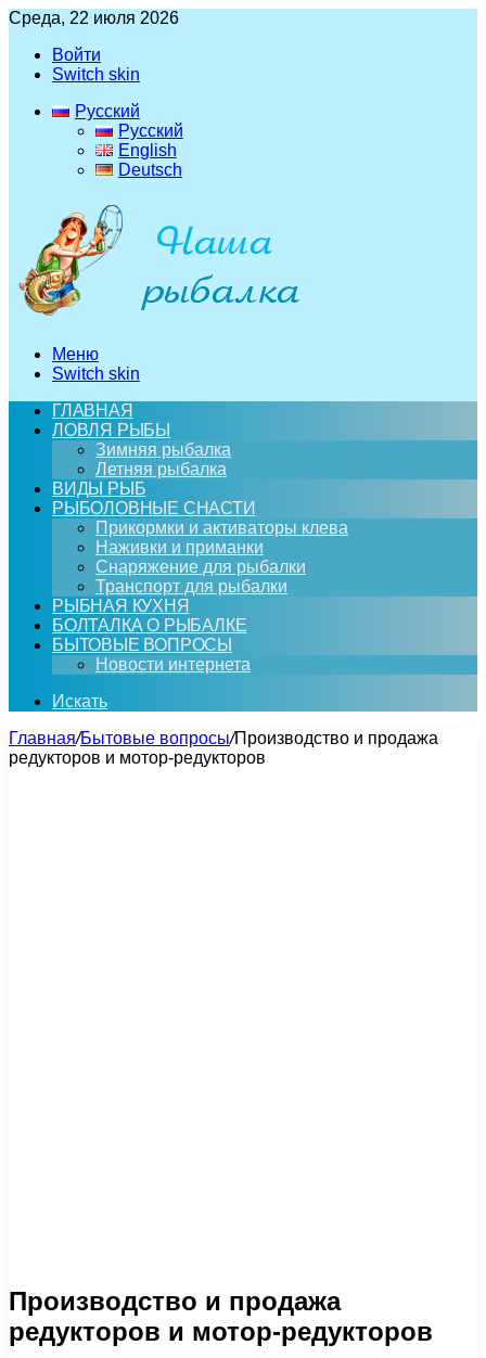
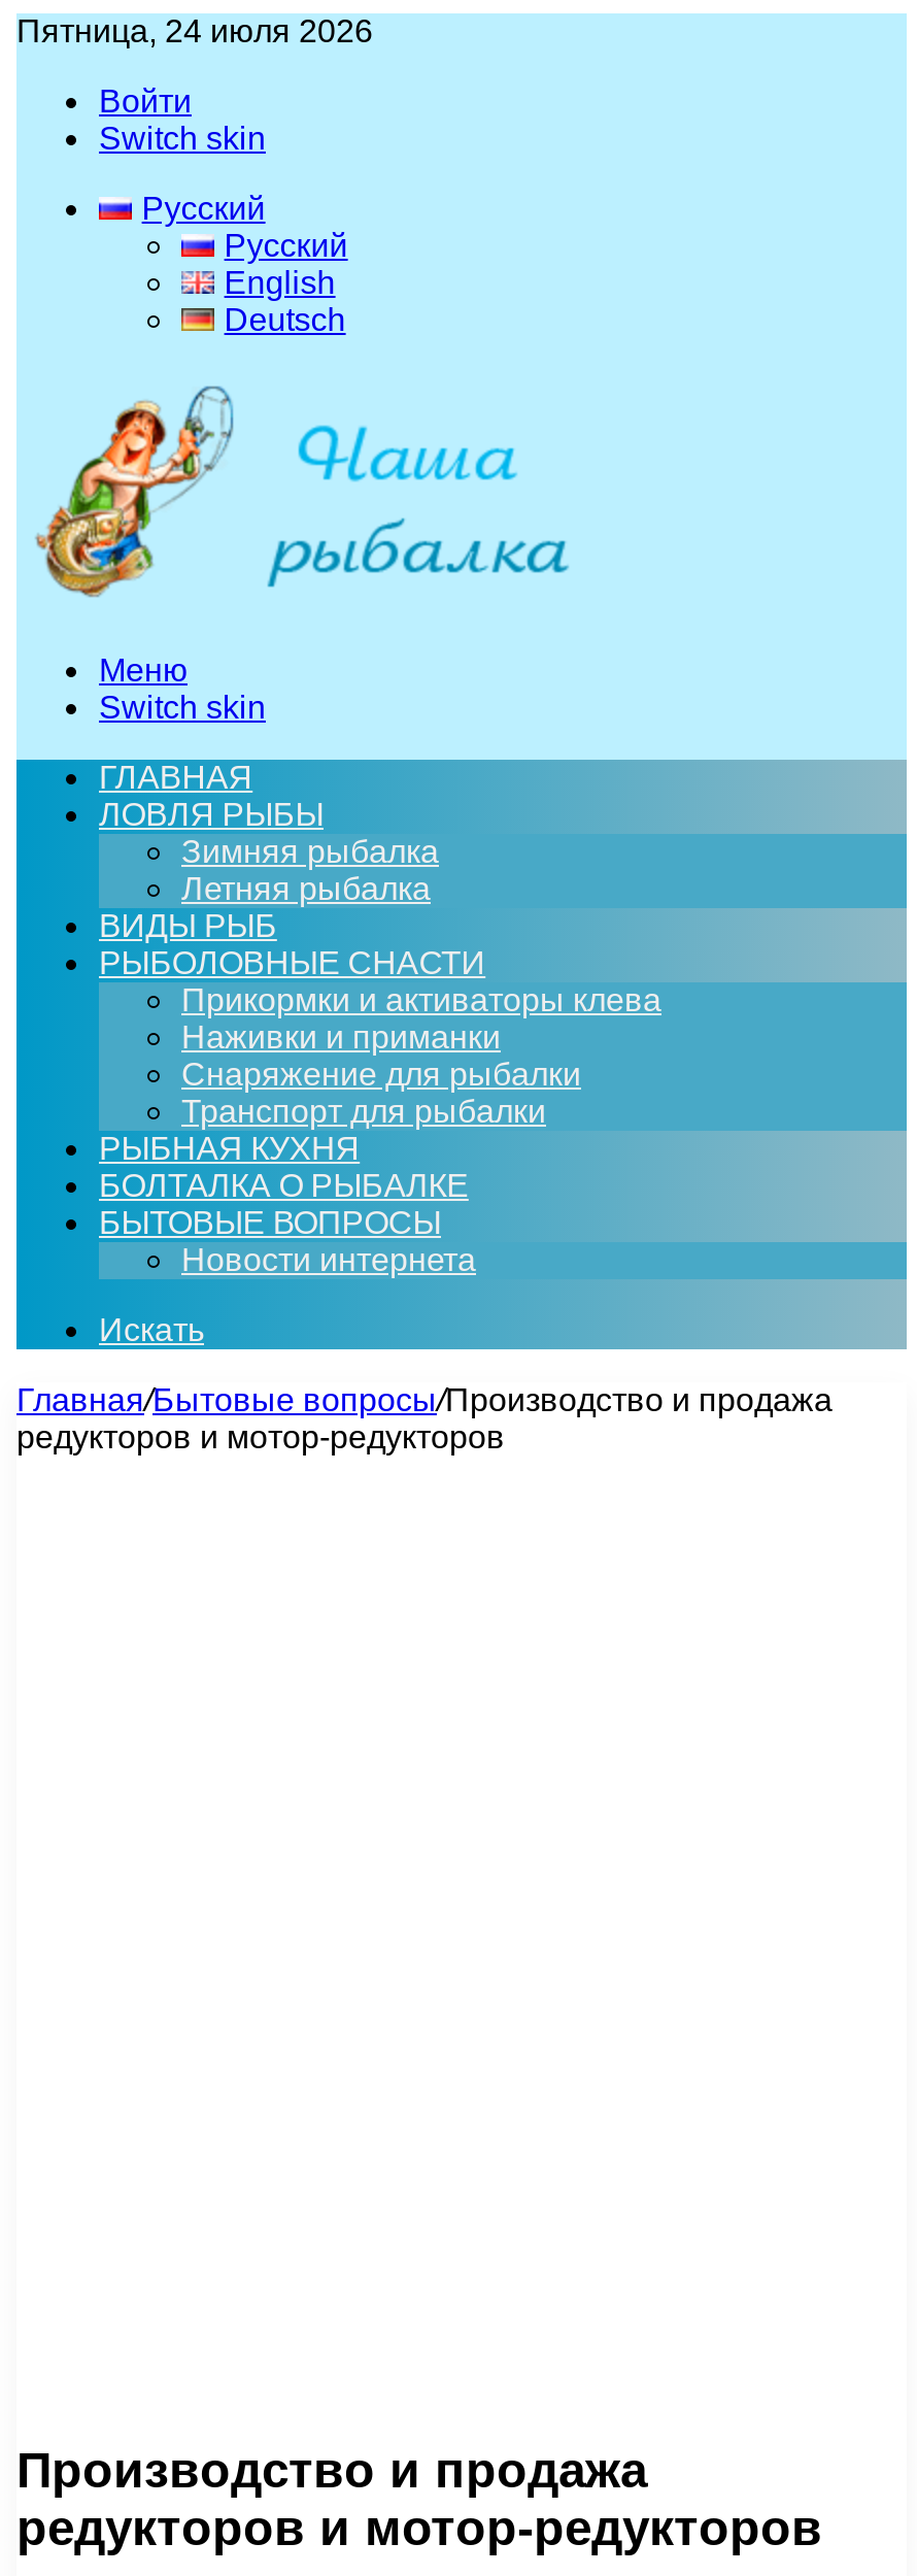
[9,9,179,27] Среда, 22 июля 2026 -> [16,13,373,48] Пятница, 24 июля 2026

